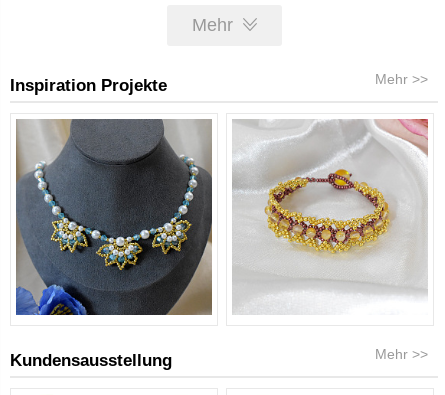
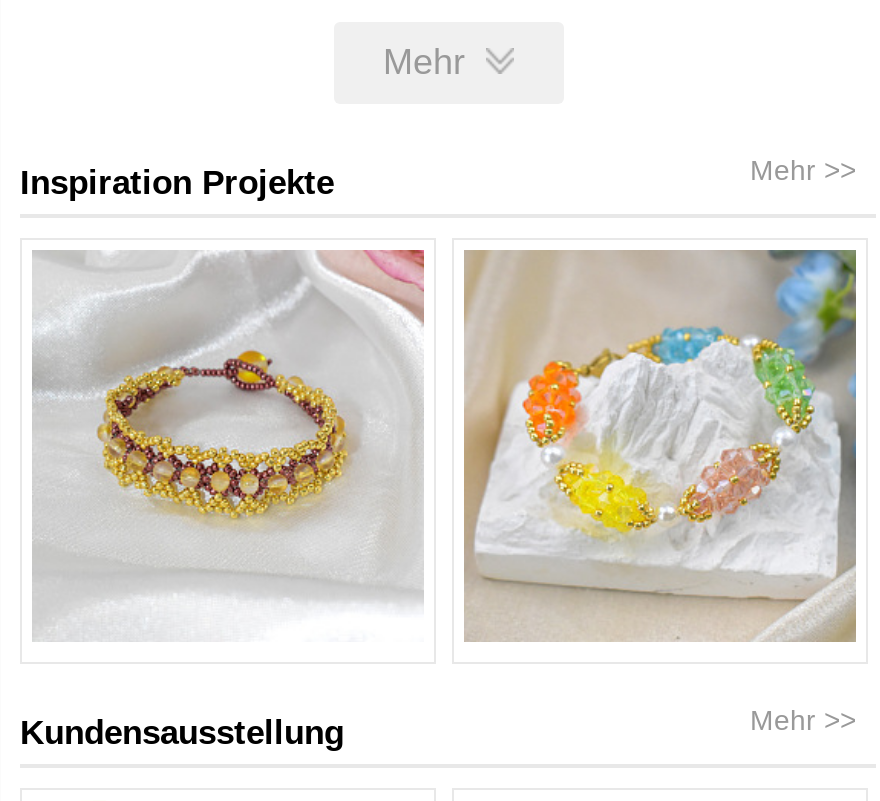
[15,118,213,316] [image] -> [32,249,424,641] [image]
[233,118,428,315] [image] -> [464,249,858,645] [image]

